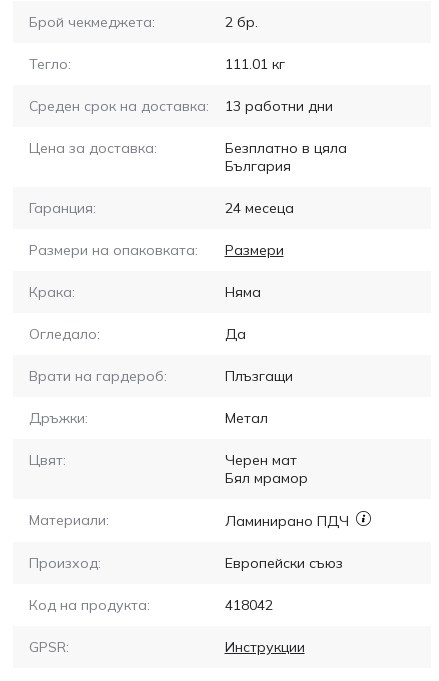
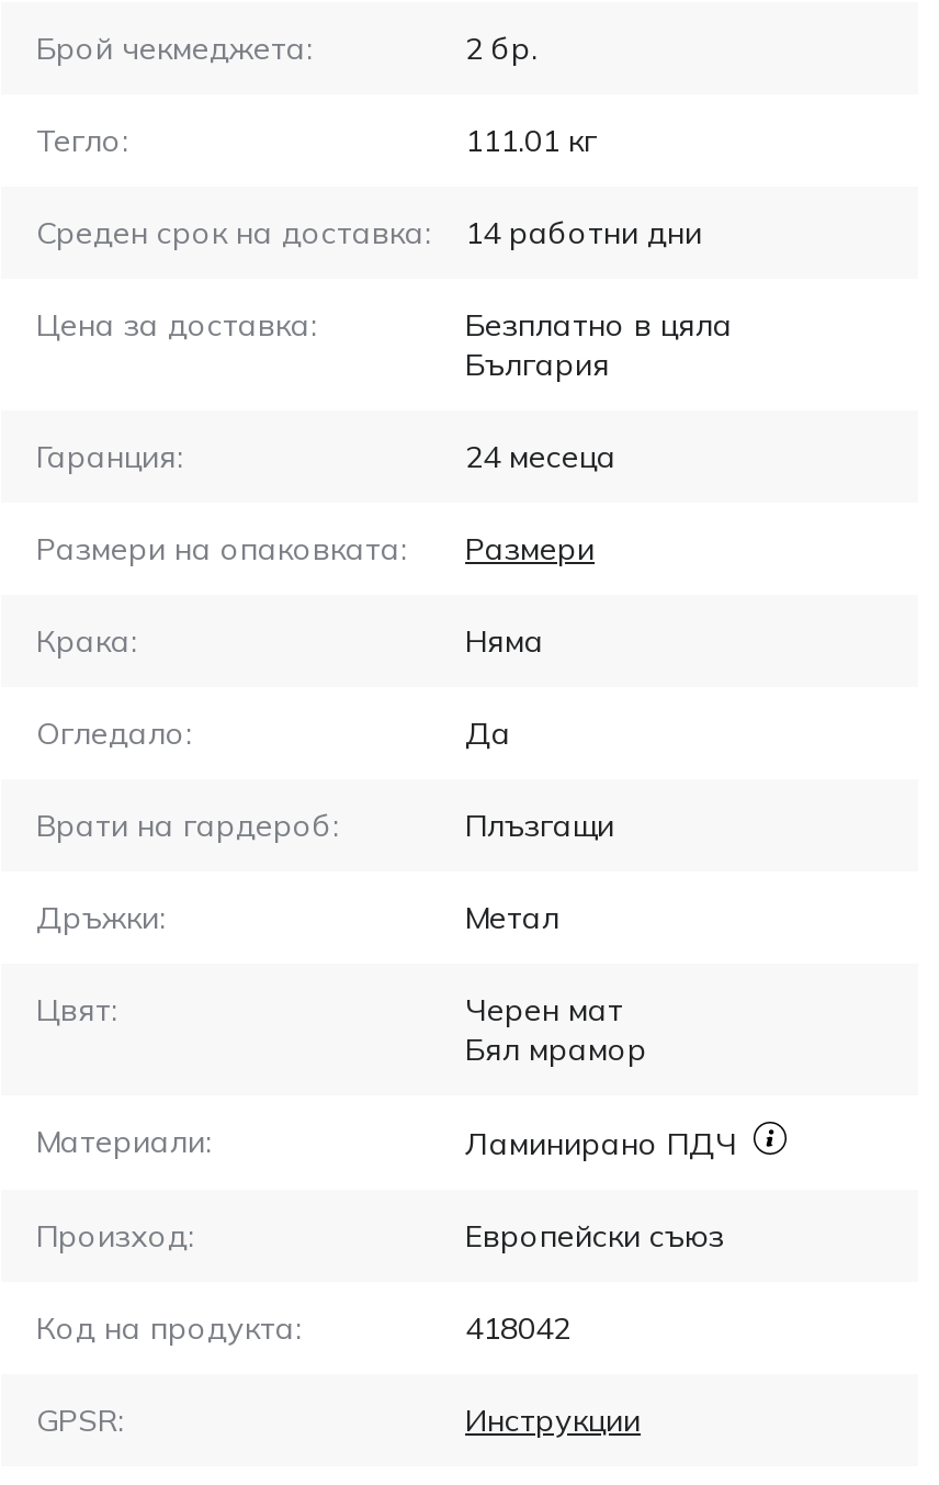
[29,97,332,115] Среден срок на доставка: 13 работни дни -> [36,213,702,253] Среден срок на доставка: 14 работни дни

